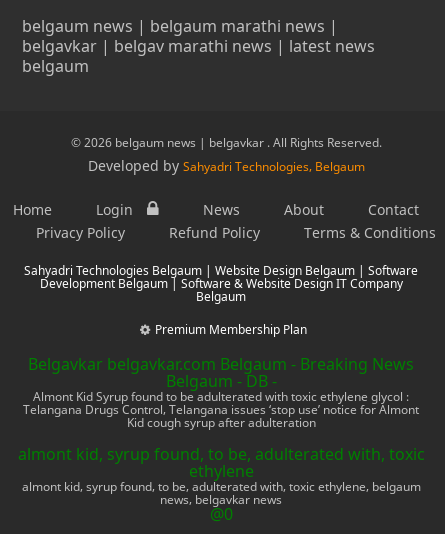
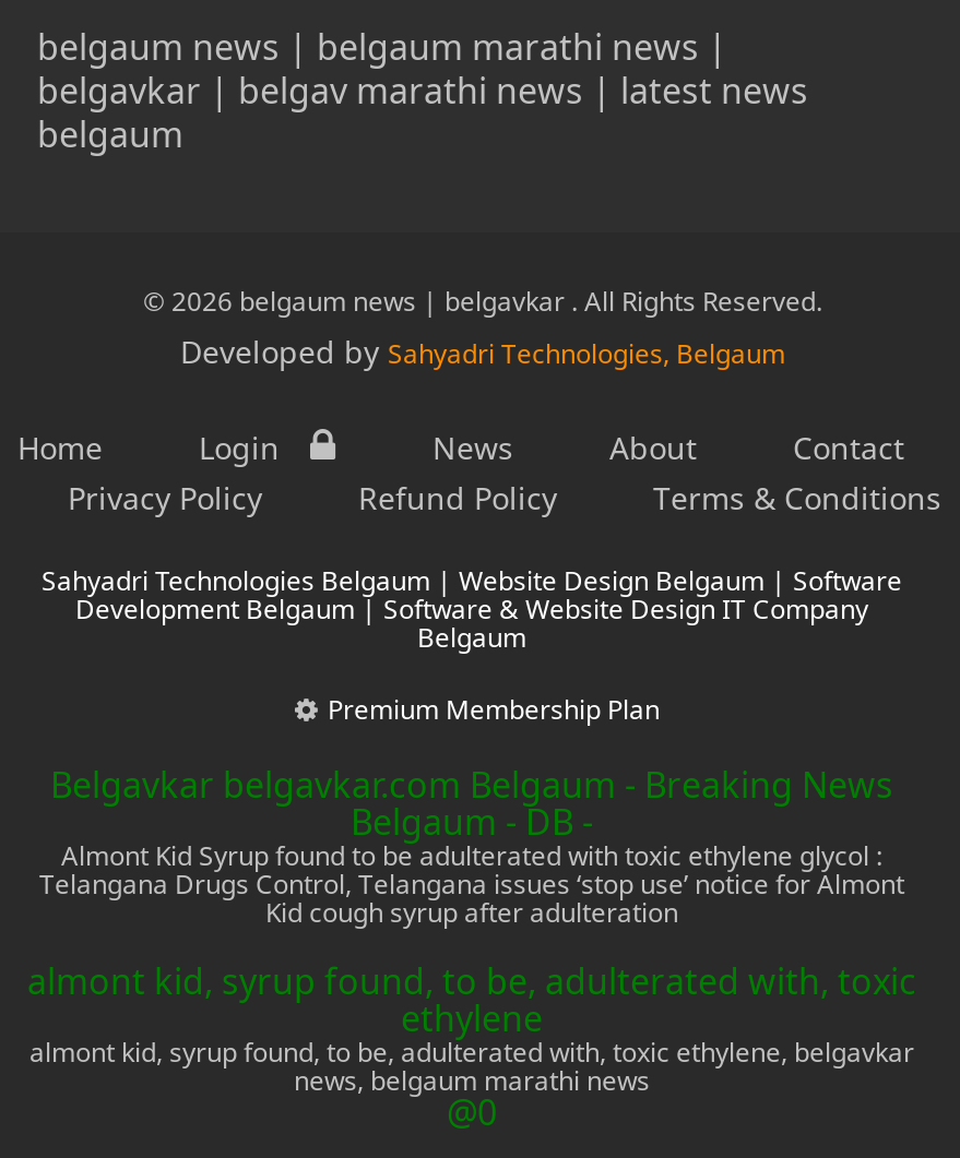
[21,478,420,508] almont kid, syrup found, to be, adulterated with, toxic ethylene, belgaum | news, belgavkar news -> [29,1033,914,1098] almont kid, syrup found, to be, adulterated with, toxic ethylene, belgavkar | news, belgaum marathi news

